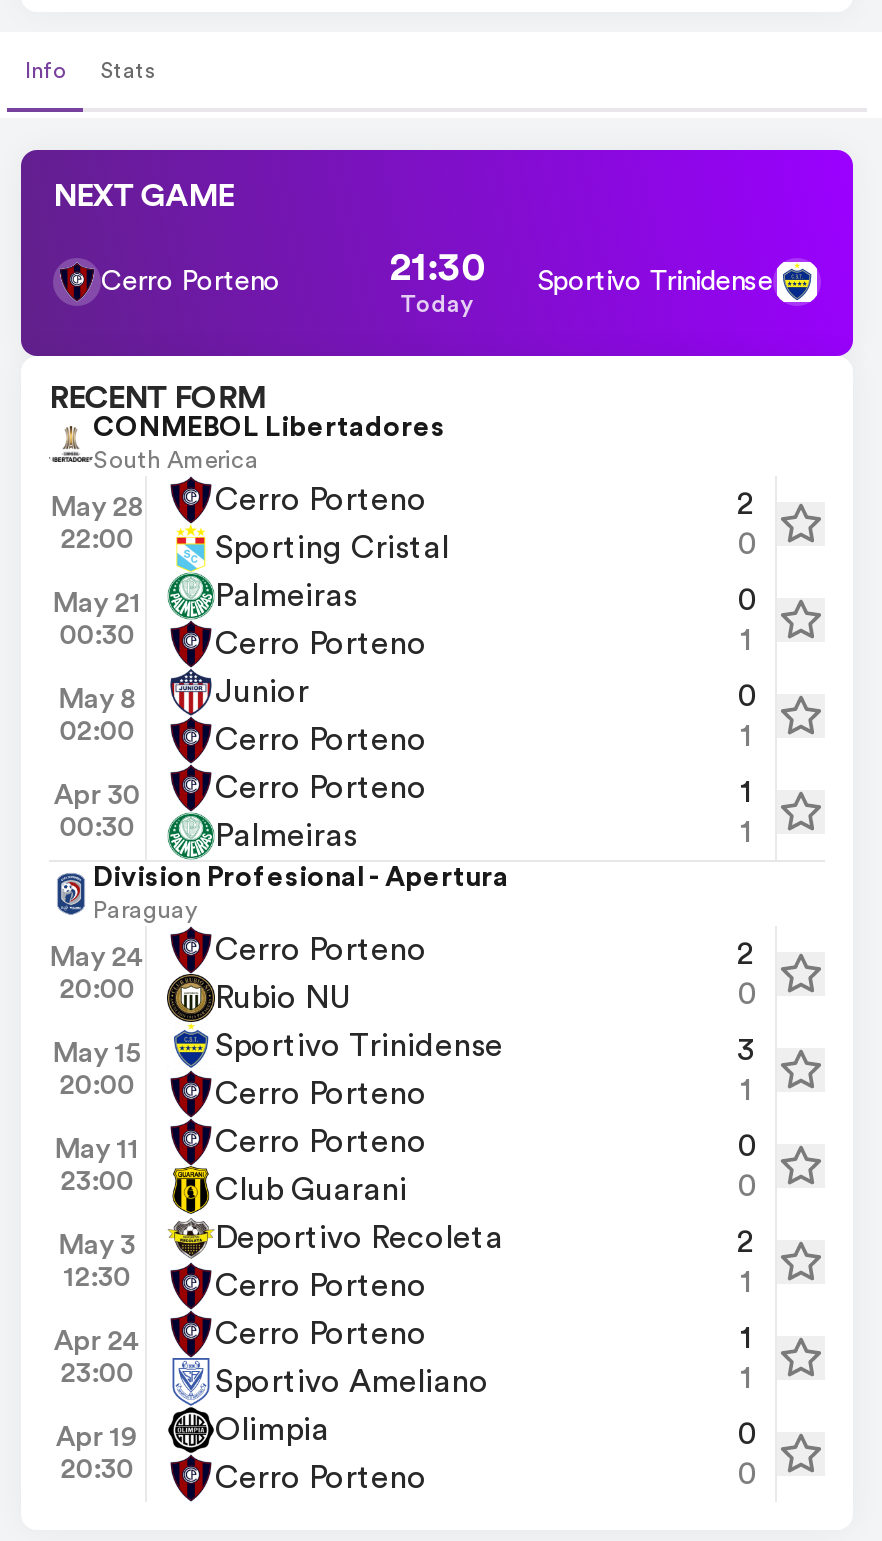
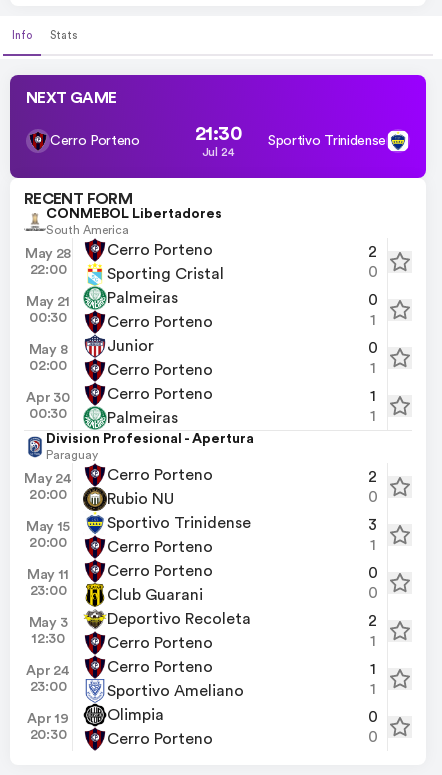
[400,292,474,316] Today -> [202,146,234,158] Jul 24

